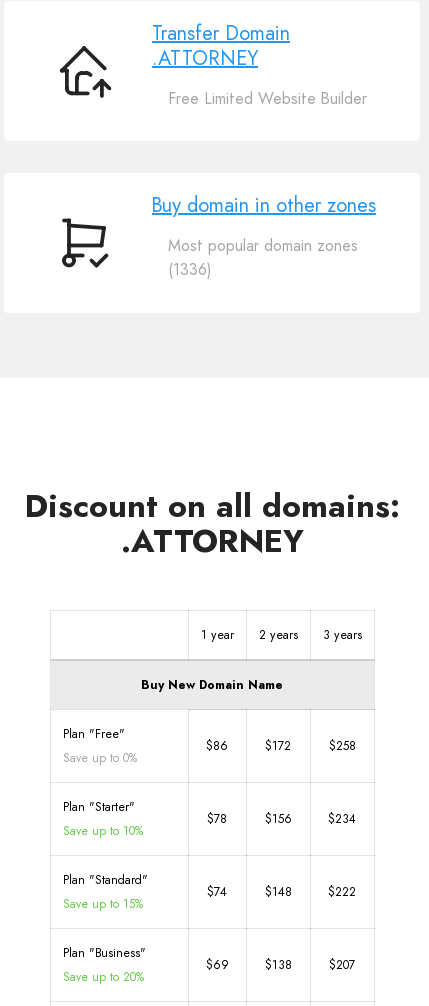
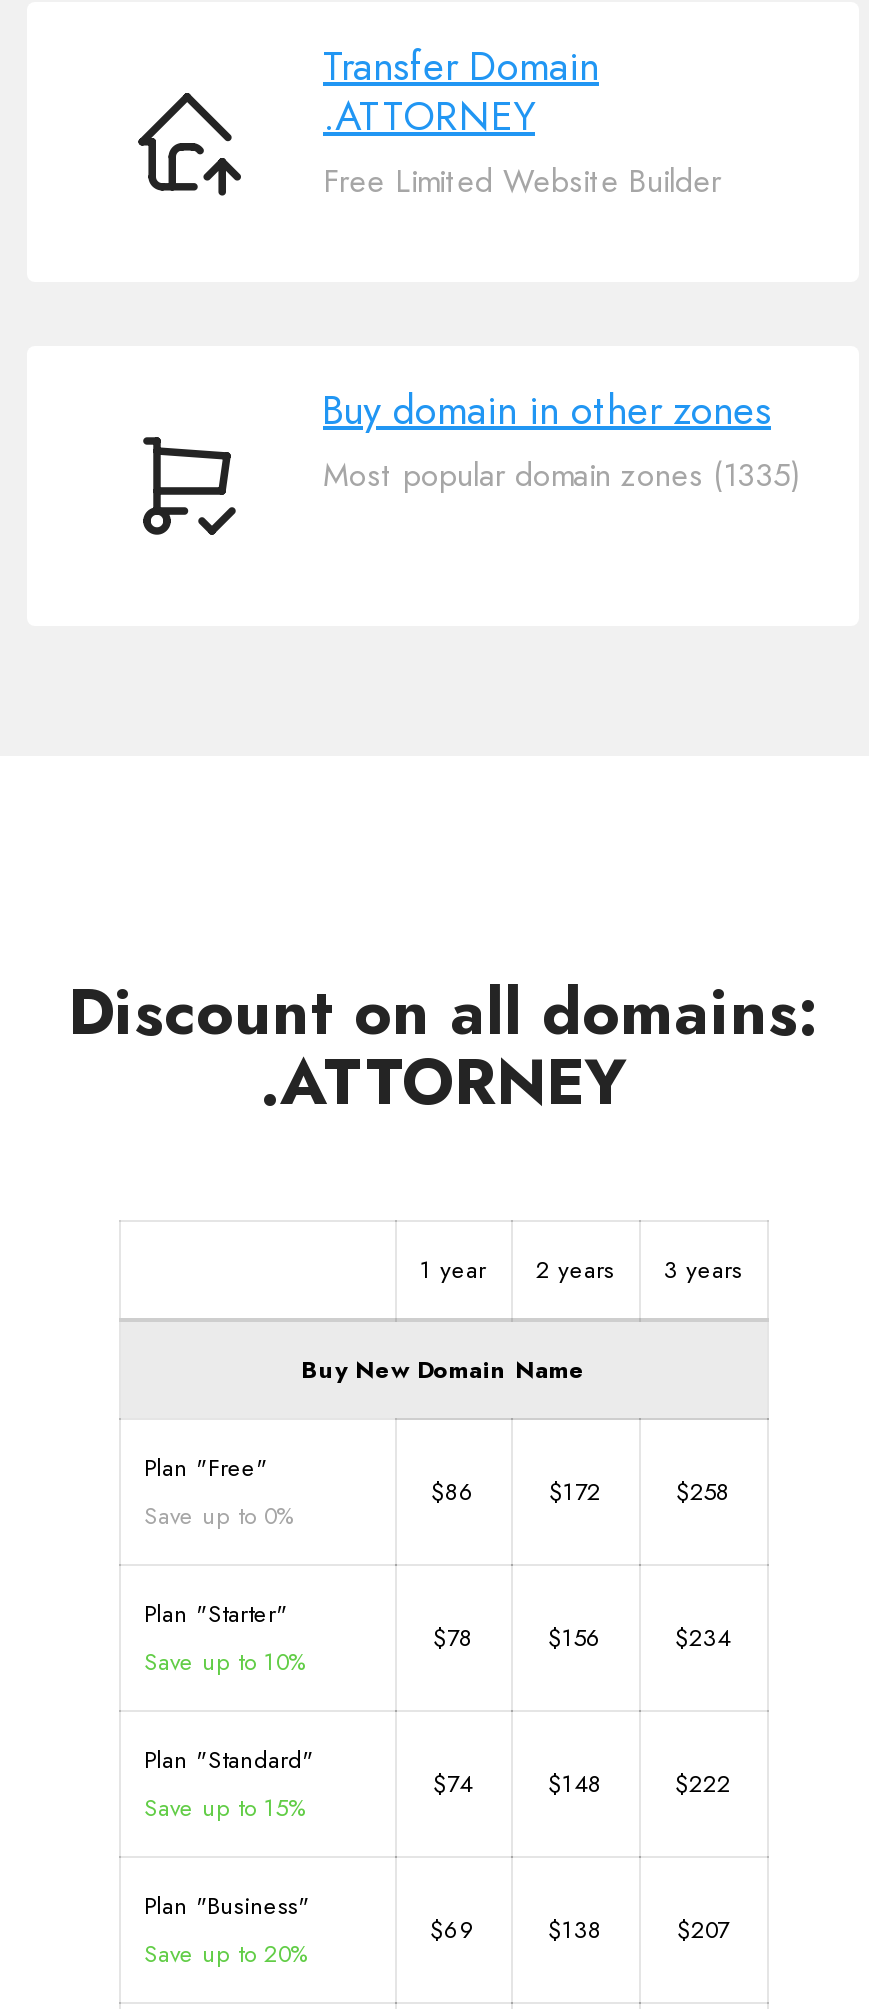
[168,234,358,281] Most popular domain zones | (1336) -> [323,452,801,498] Most popular domain zones (1335)

